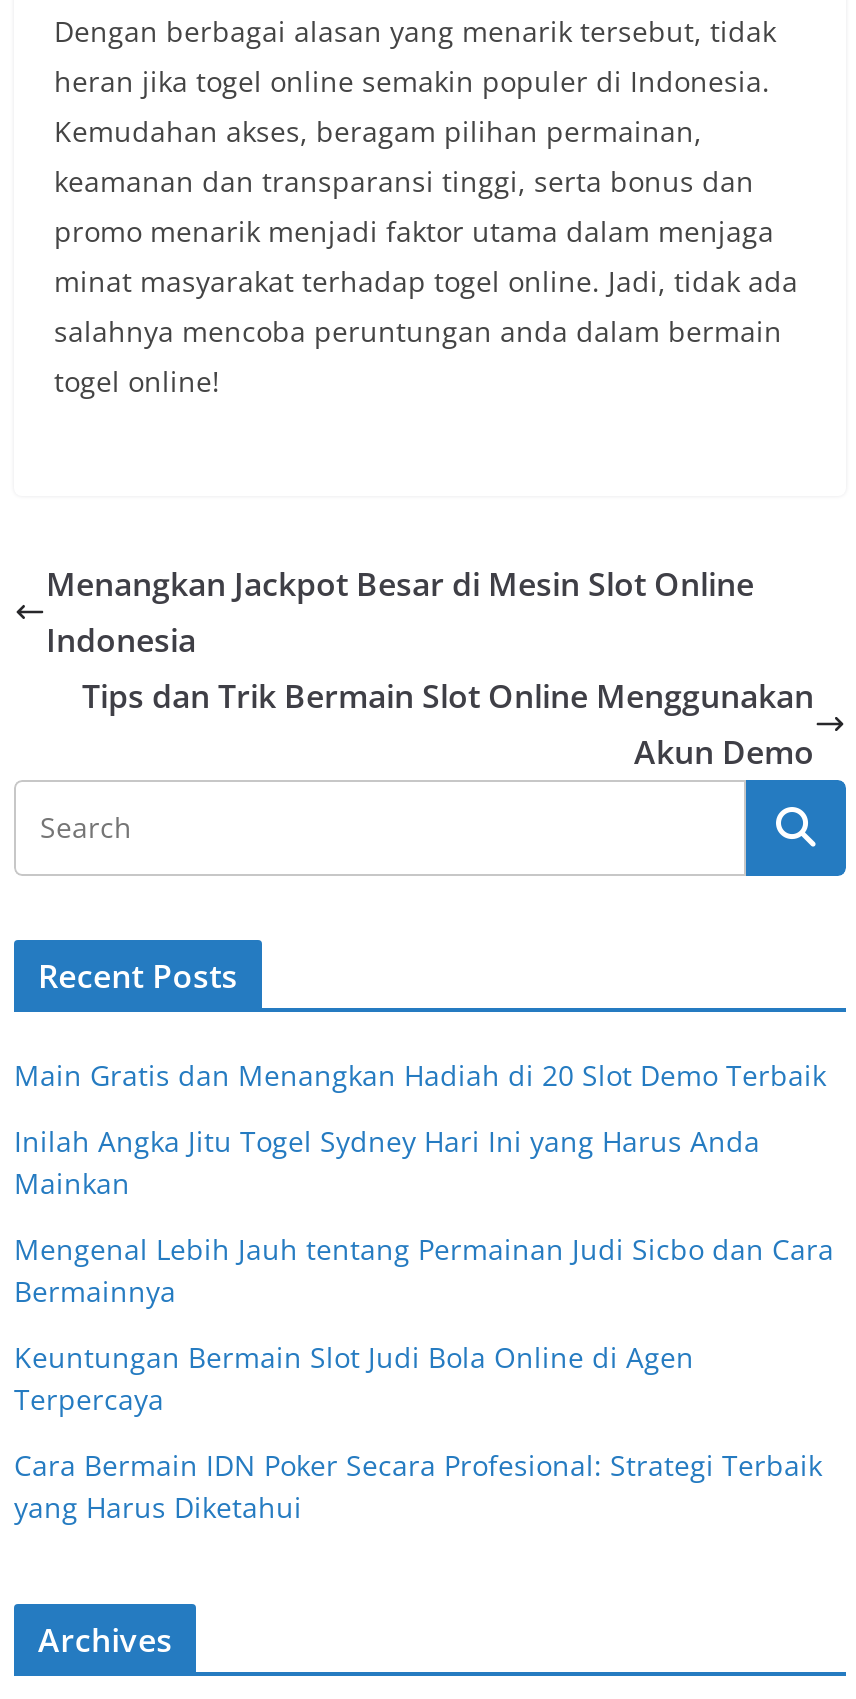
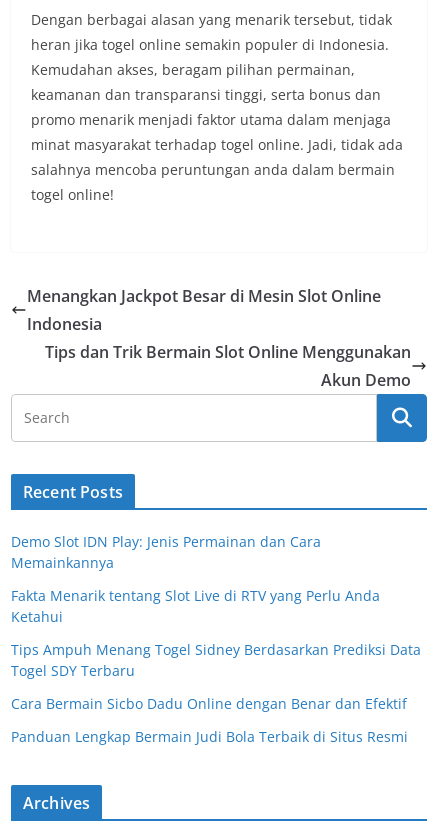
[14,1056,826,1094] Main Gratis dan Menangkan Hadiah di 20 Slot Demo Terbaik -> [11,532,321,572] Demo Slot IDN Play: Jenis Permainan dan Cara | Memainkannya
[14,1122,760,1202] Inilah Angka Jitu Togel Sydney Hari Ini yang Harus Anda | Mainkan -> [11,586,380,626] Fakta Menarik tentang Slot Live di RTV yang Perlu Anda | Ketahui
[14,1230,834,1310] Mengenal Lebih Jauh tentang Permainan Judi Sicbo dan Cara | Bermainnya -> [11,640,421,680] Tips Ampuh Menang Togel Sidney Berdasarkan Prediksi Data | Togel SDY Terbaru
[14,1338,694,1418] Keuntungan Bermain Slot Judi Bola Online di Agen | Terpercaya -> [11,694,407,713] Cara Bermain Sicbo Dadu Online dengan Benar dan Efektif
[14,1446,822,1526] Cara Bermain IDN Poker Secara Profesional: Strategi Terbaik | yang Harus Diketahui -> [11,727,408,746] Panduan Lengkap Bermain Judi Bola Terbaik di Situs Resmi

